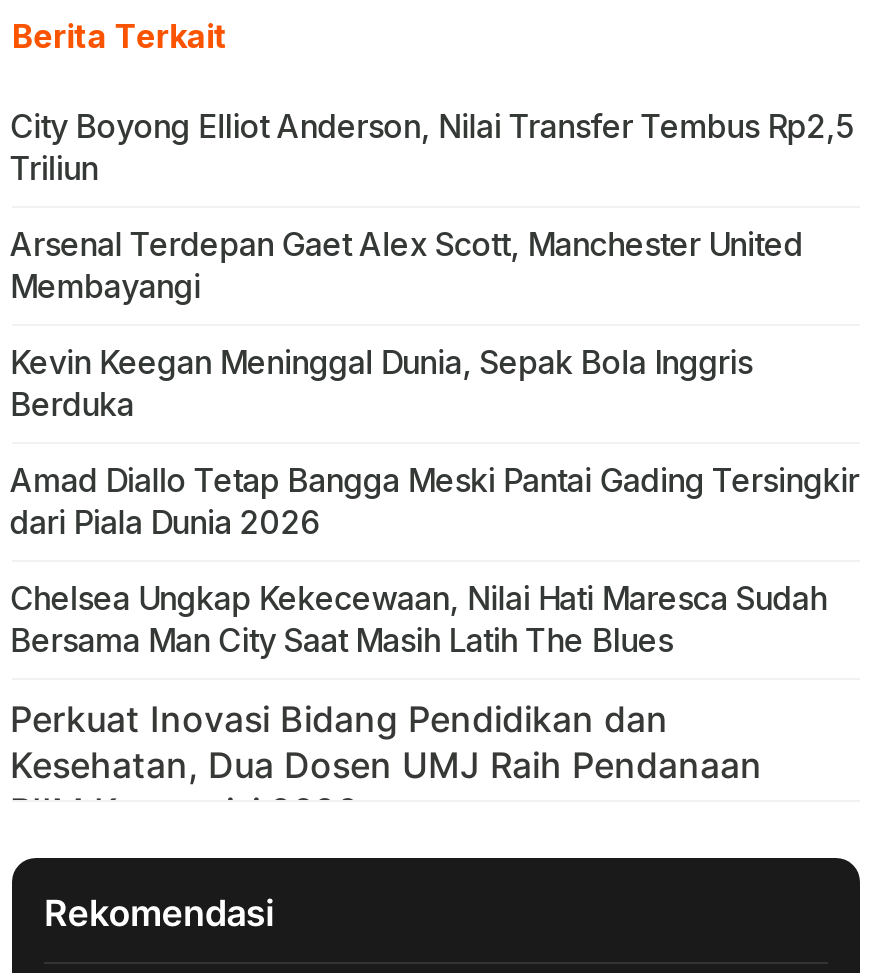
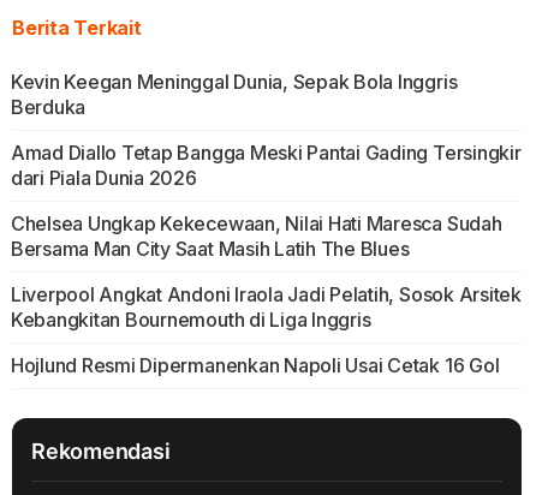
[10,107,855,307] City Boyong Elliot Anderson, Nilai Transfer Tembus Rp2,5 | Triliun | Arsenal Terdepan Gaet Alex Scott, Manchester United | Membayangi -> none
moved [10,343,859,661] -> [11,70,521,261]: Kevin Keegan Meninggal Dunia, Sepak Bola Inggris | Berduka | Amad Diallo Tetap Bangga Meski Pantai Gading Tersingkir | dari Piala Dunia 2026 | Chelsea Ungkap Kekecewaan, Nilai Hati Maresca Sudah | Bersama Man City Saat Masih Latih The Blues
none -> [11,283,521,378] Liverpool Angkat Andoni Iraola Jadi Pelatih, Sosok Arsitek | Kebangkitan Bournemouth di Liga Inggris | Hojlund Resmi Dipermanenkan Napoli Usai Cetak 16 Gol

